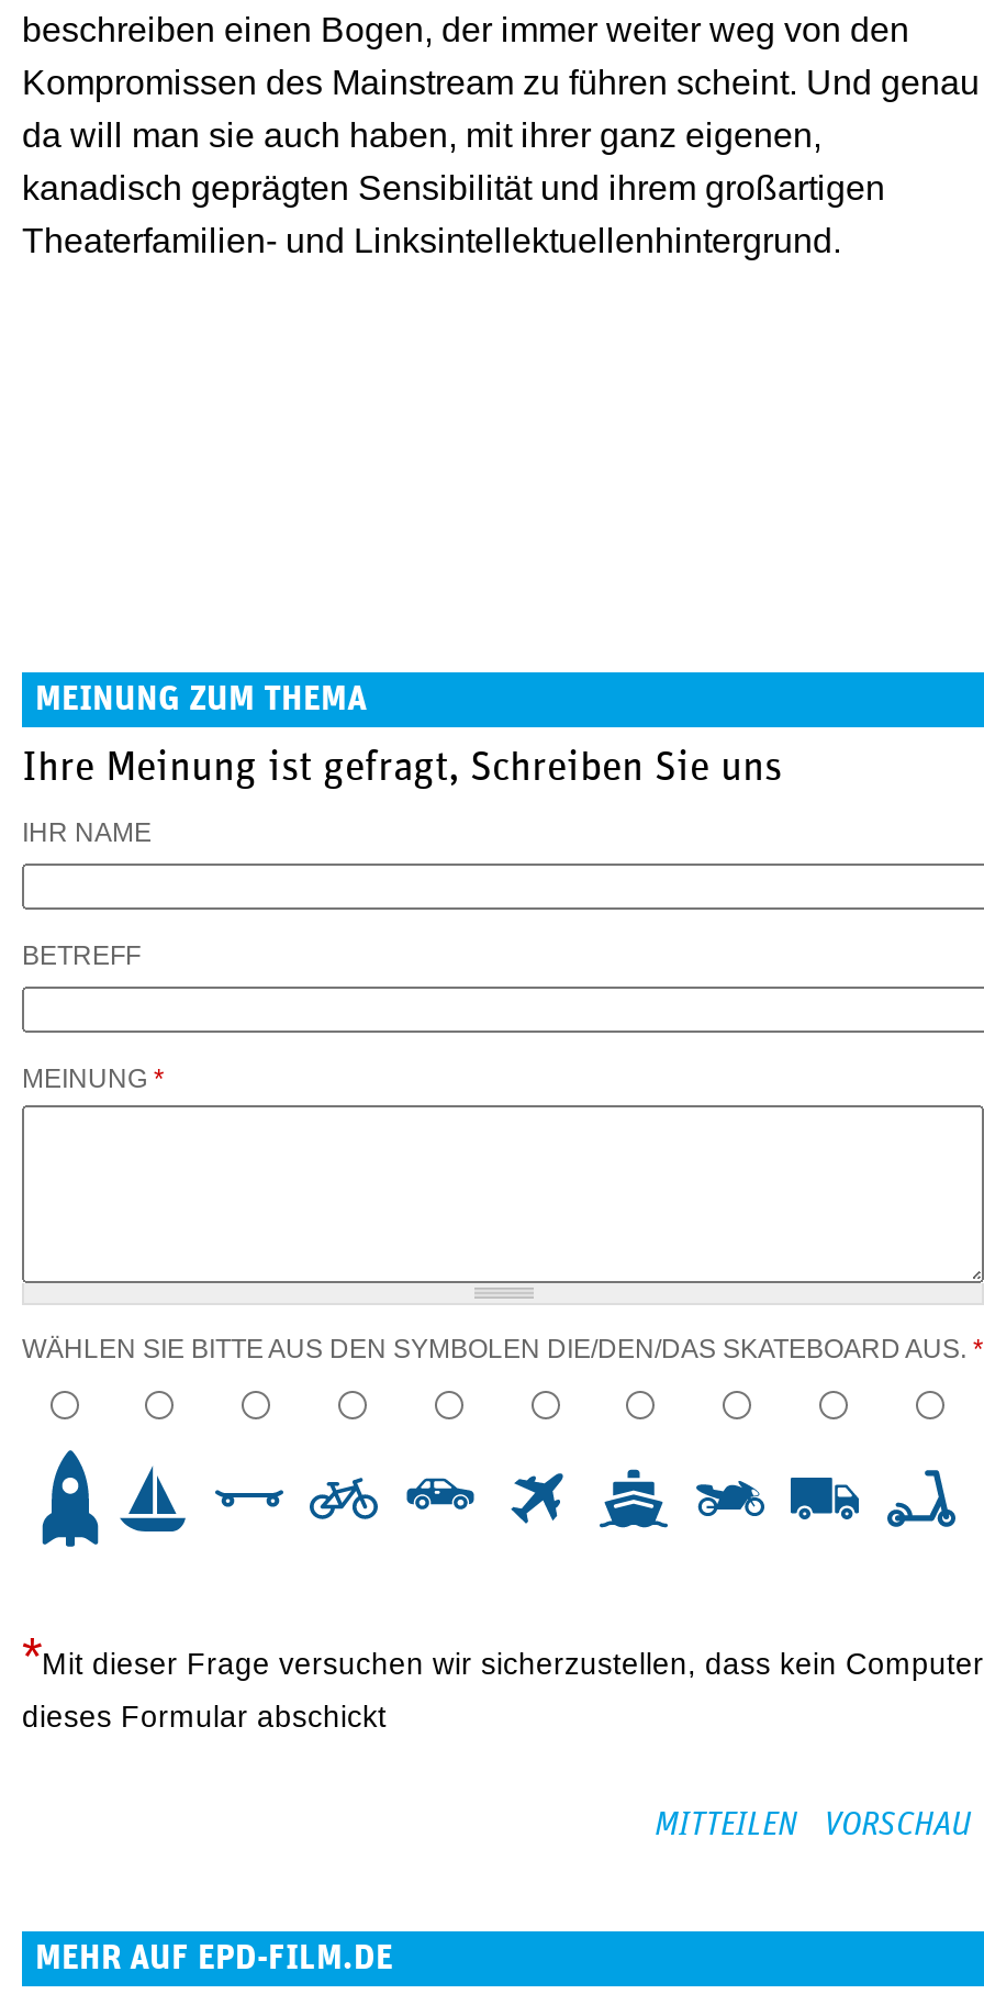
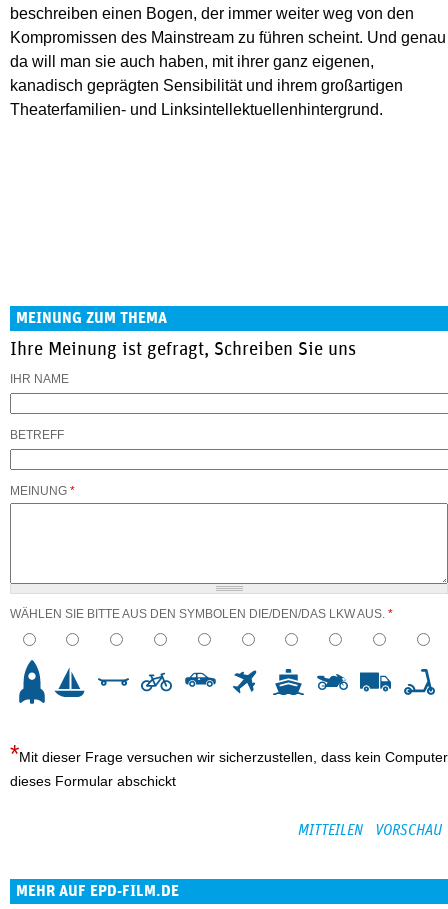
[22,1333,984,1364] WÄHLEN SIE BITTE AUS DEN SYMBOLEN DIE/DEN/DAS SKATEBOARD AUS. * -> [10,607,393,621] WÄHLEN SIE BITTE AUS DEN SYMBOLEN DIE/DEN/DAS LKW AUS. *

